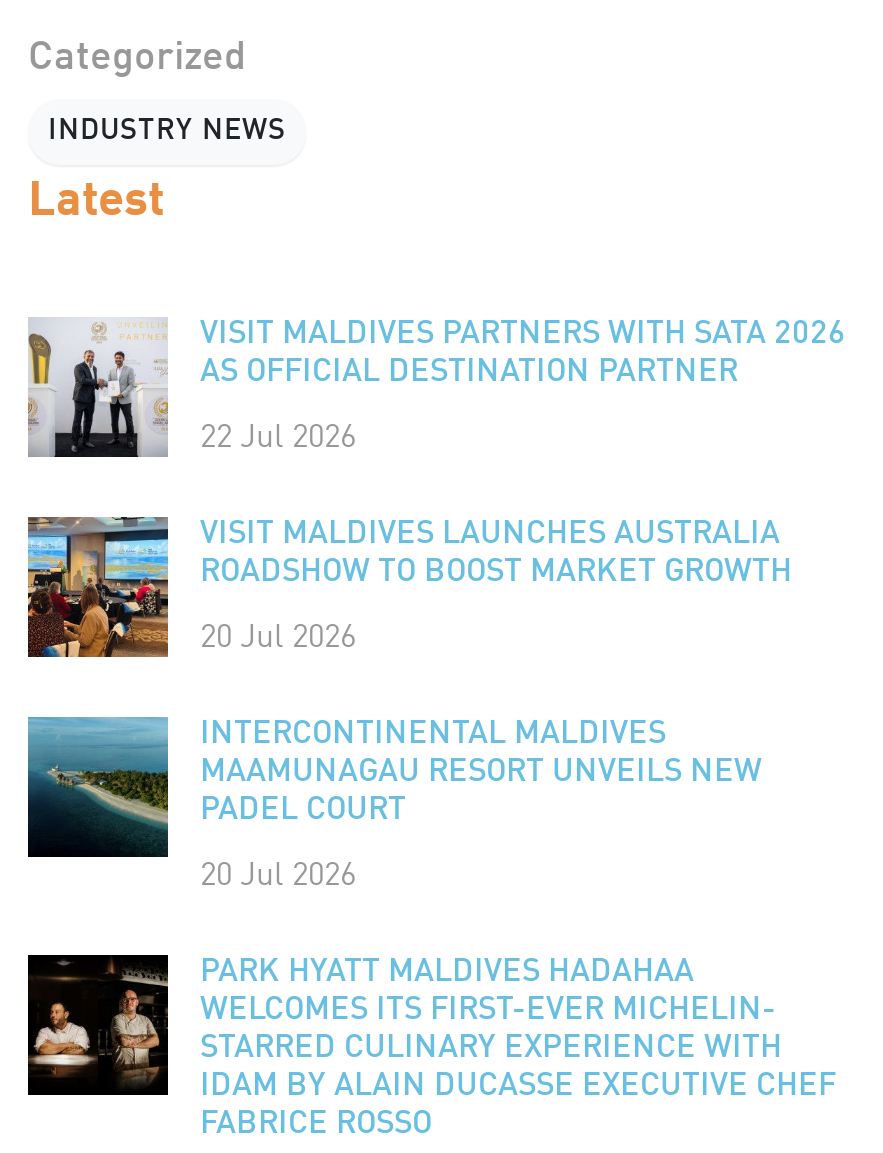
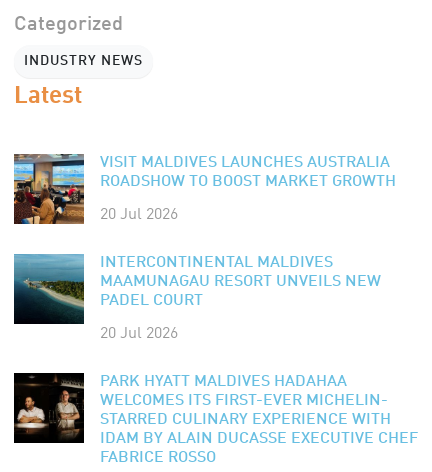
[28,318,846,459] [image] | VISIT MALDIVES PARTNERS WITH SATA 2026 | AS OFFICIAL DESTINATION PARTNER | 22 Jul 2026 -> none

